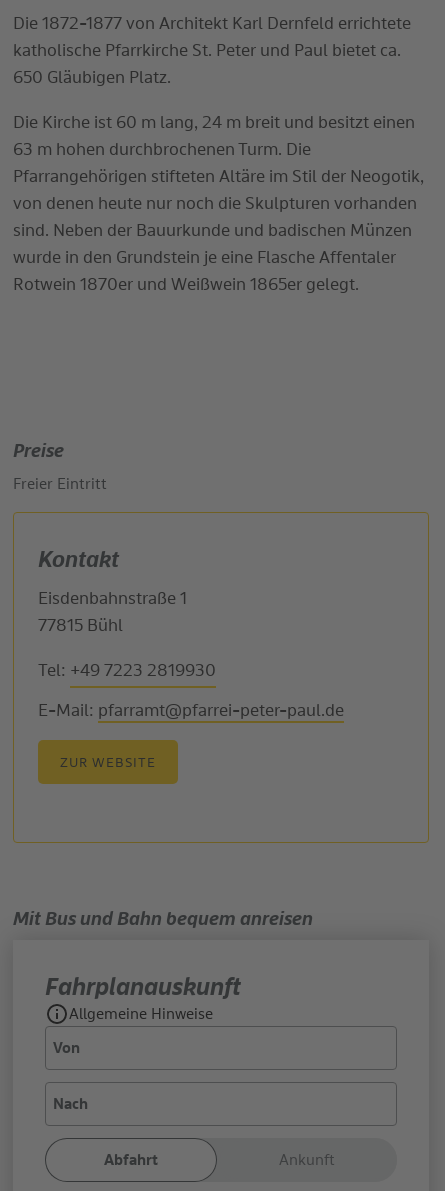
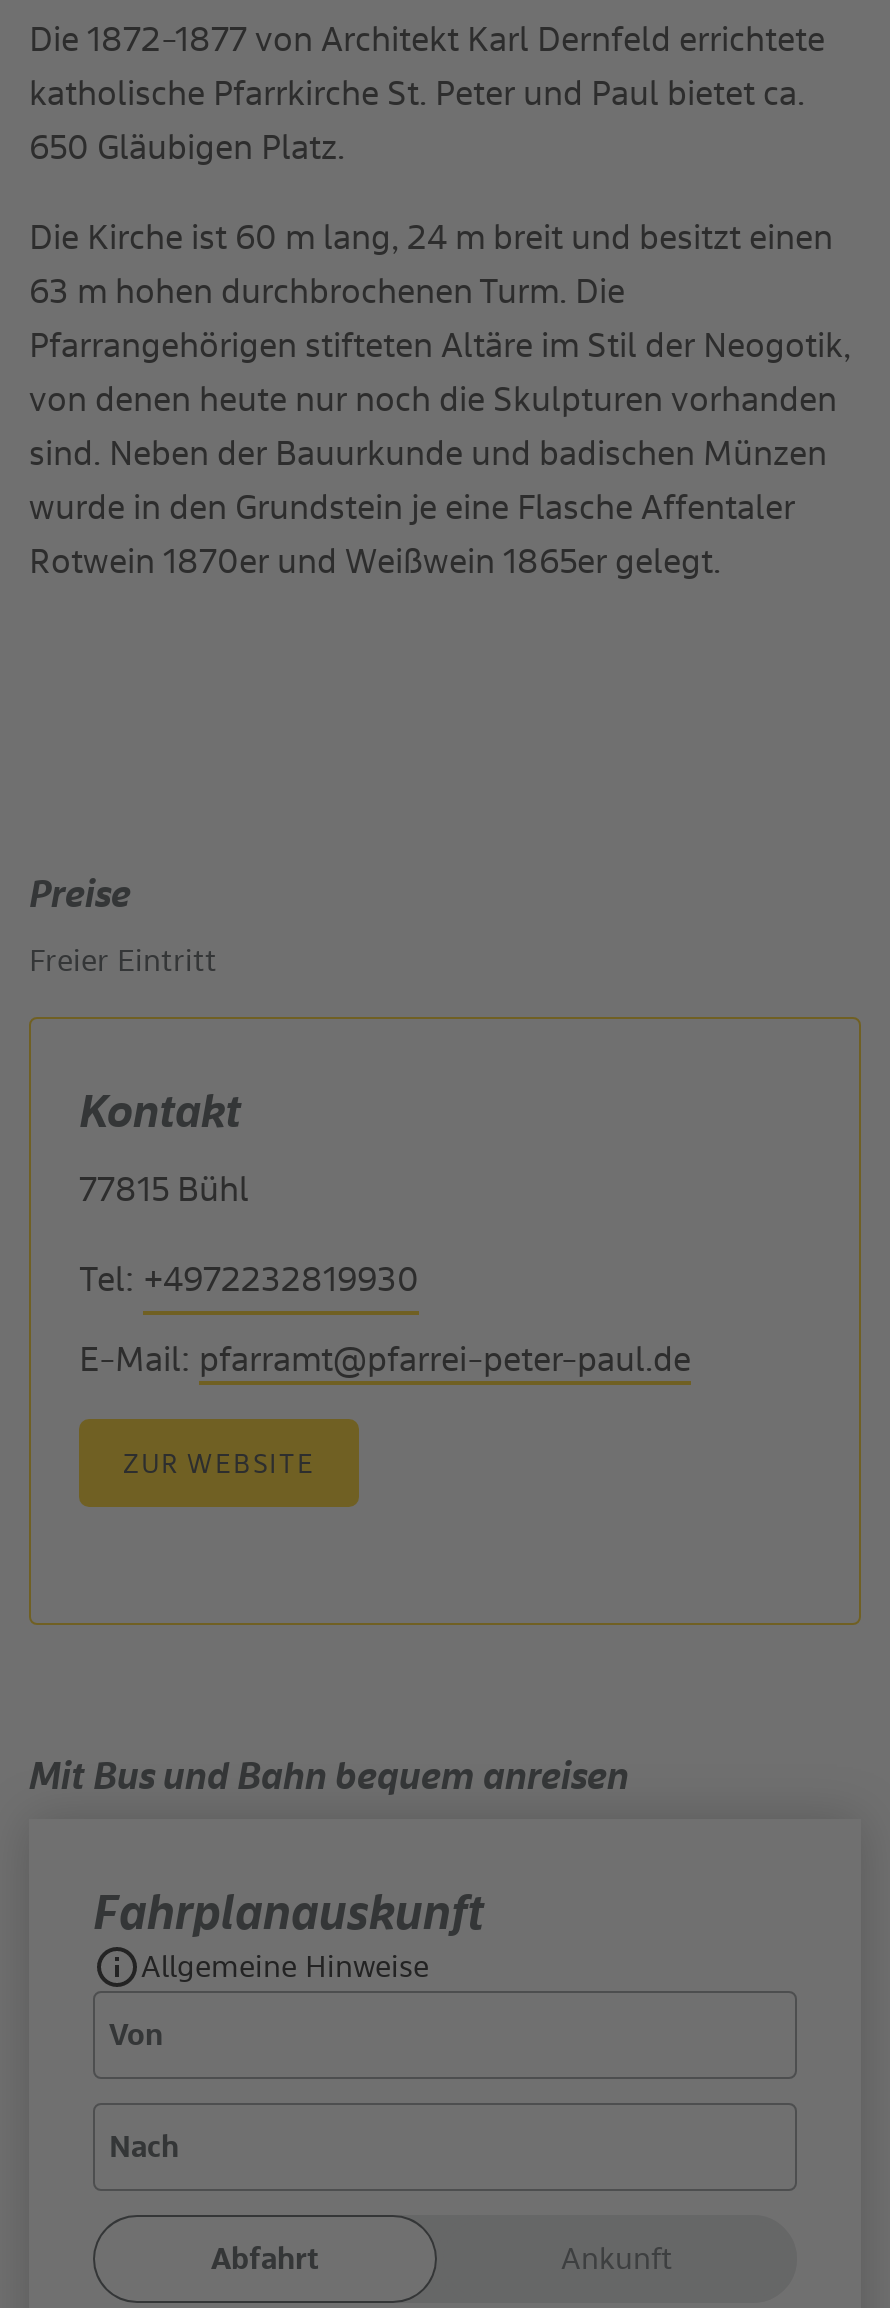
[38,589,187,607] Eisdenbahnstraße 1 -> none

